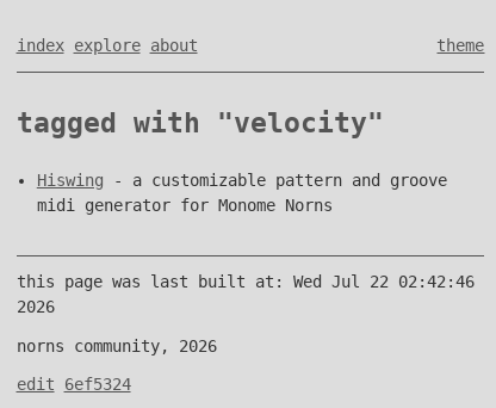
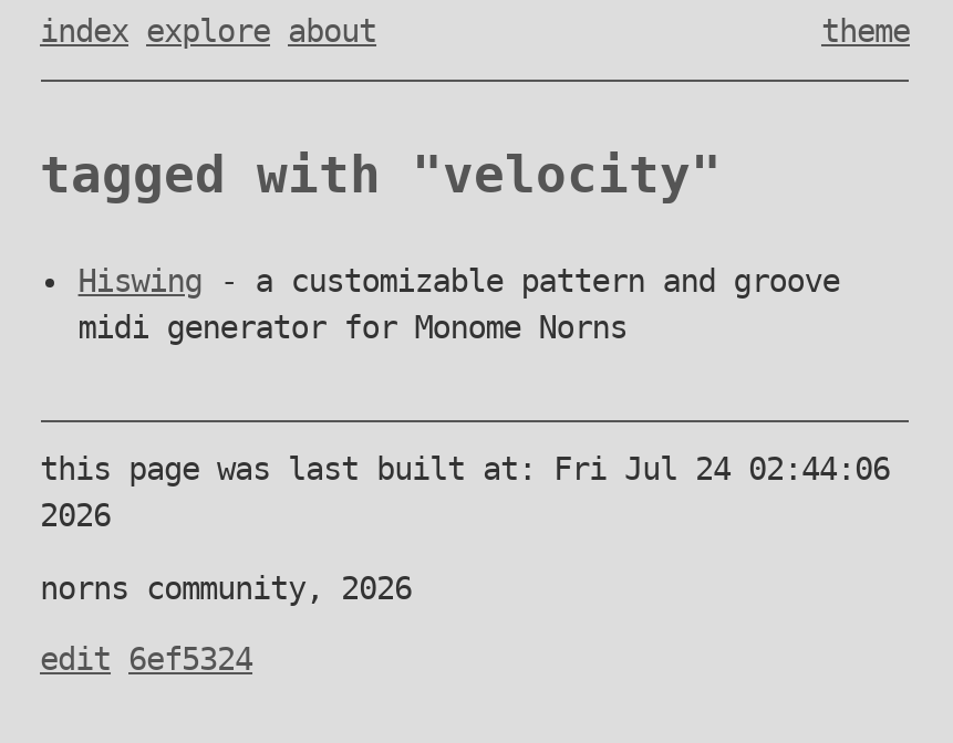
[16,272,474,291] this page was last built at: Wed Jul 22 02:42:46 -> [40,452,890,487] this page was last built at: Fri Jul 24 02:44:06

